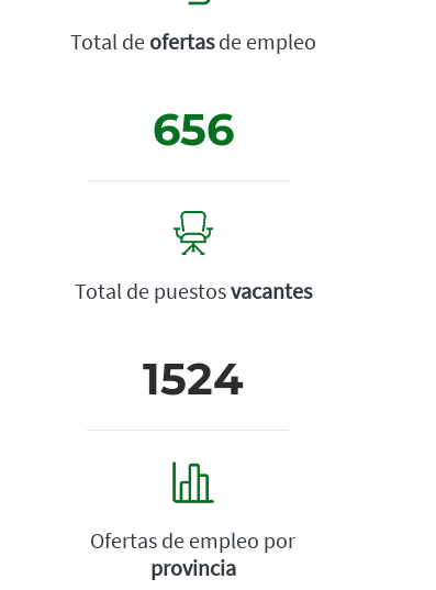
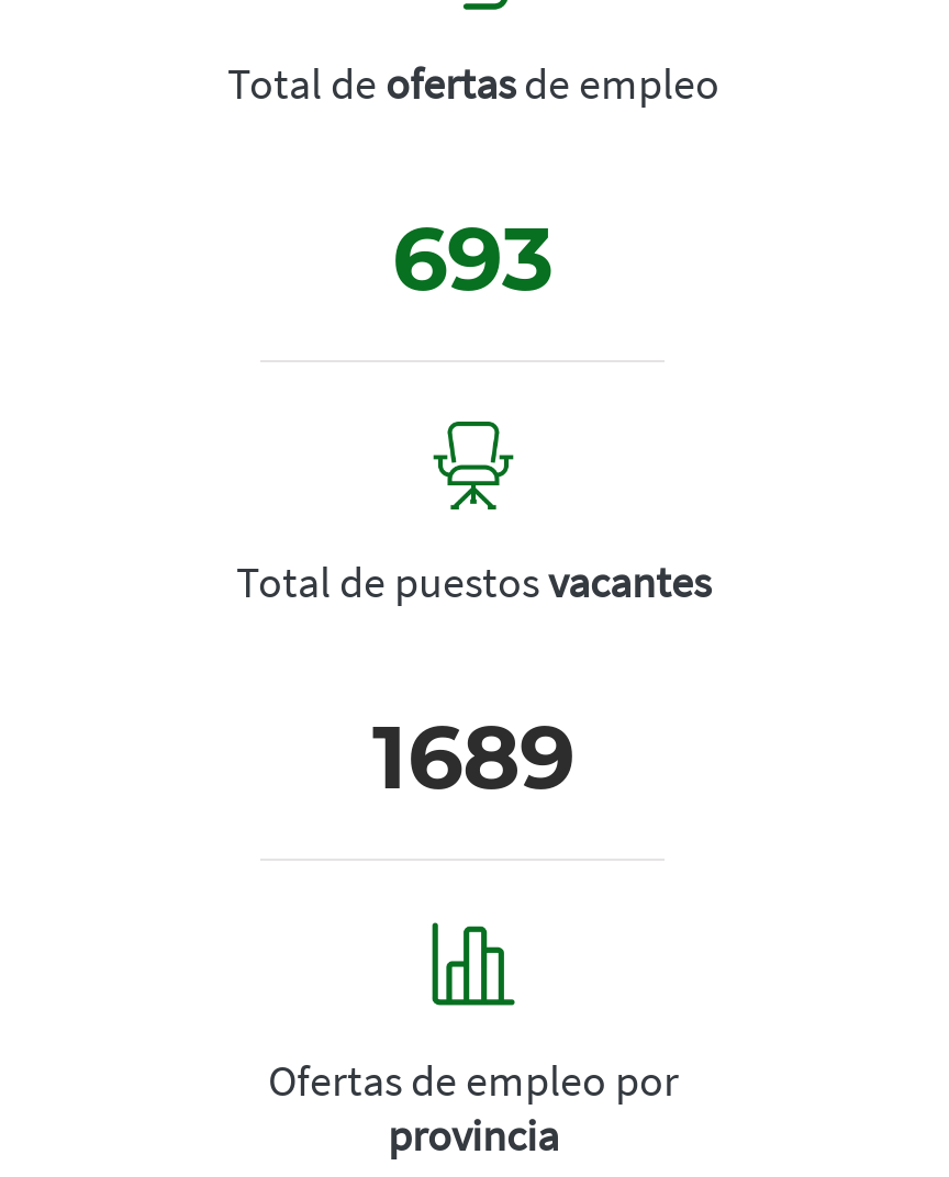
[153,102,234,156] 656 -> [392,203,555,311] 693
[143,351,244,405] 1524 -> [372,702,574,809] 1689

